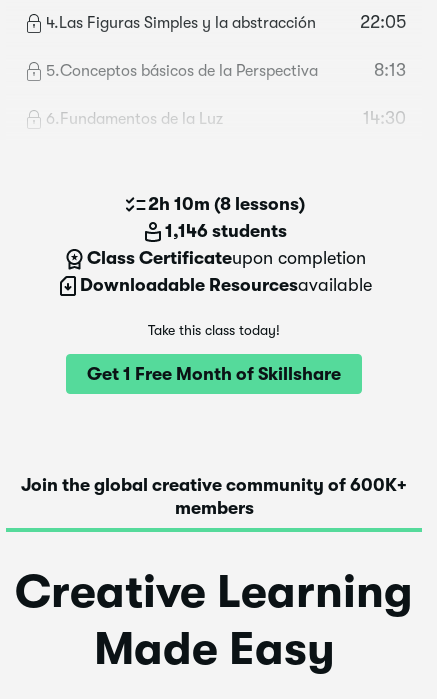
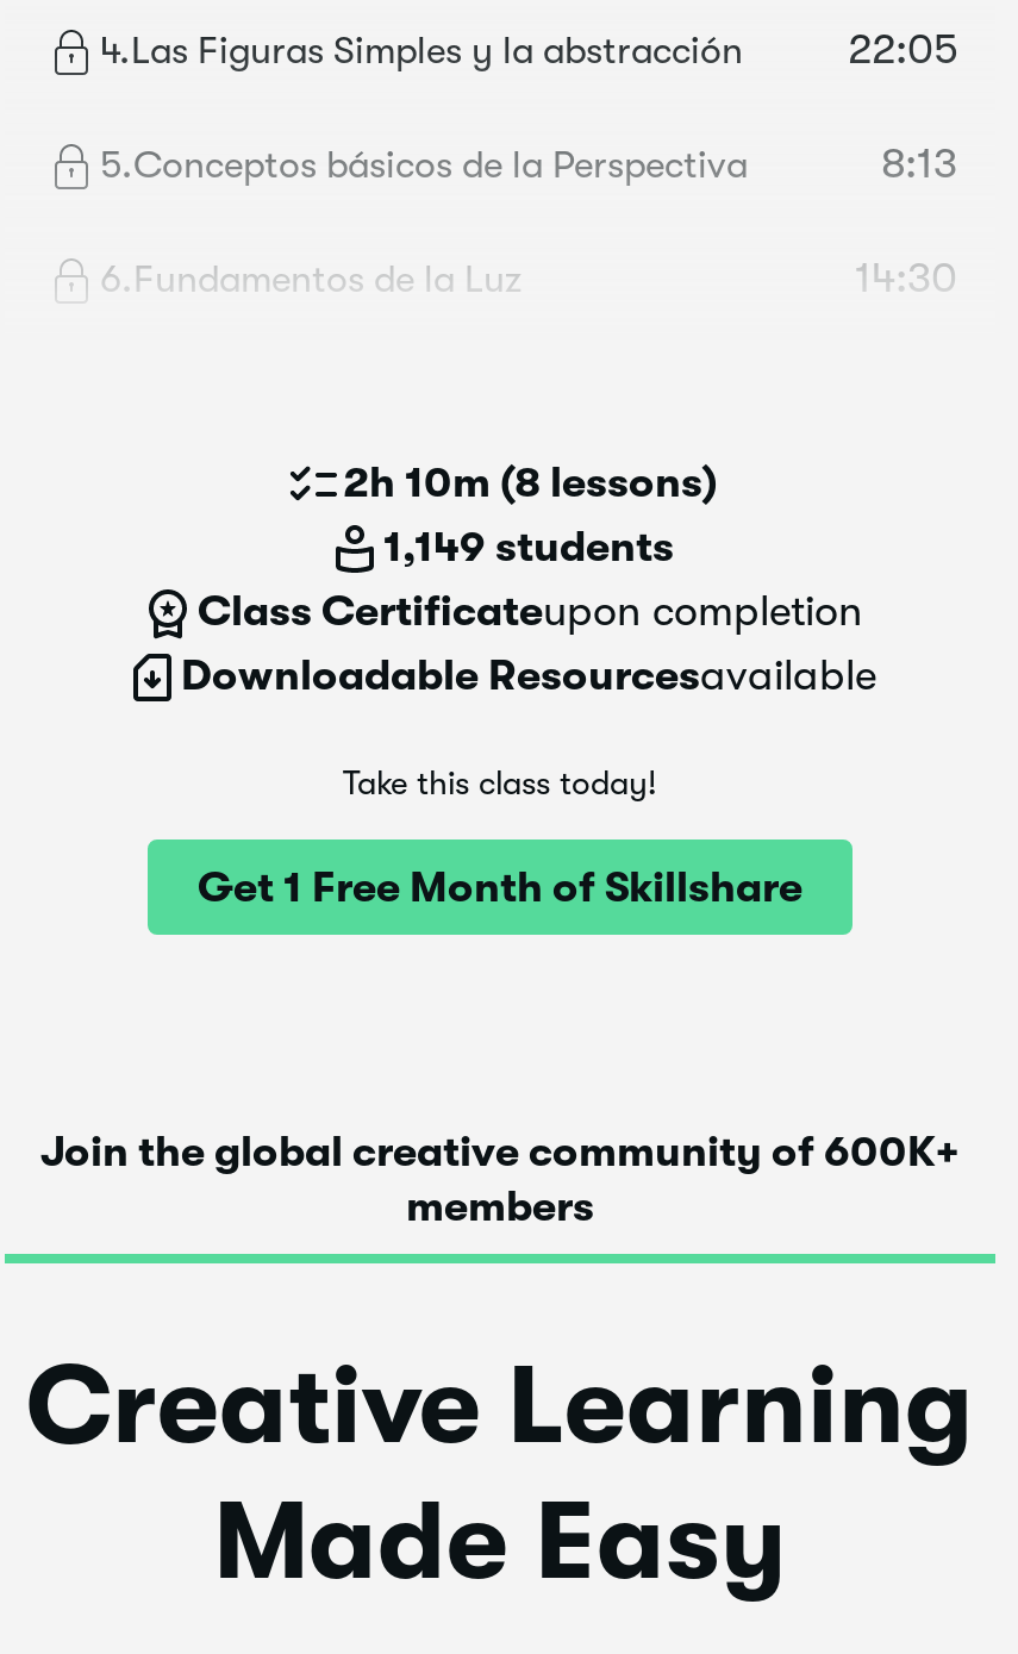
[165,221,287,241] 1,146 students -> [383,523,674,570] 1,149 students

